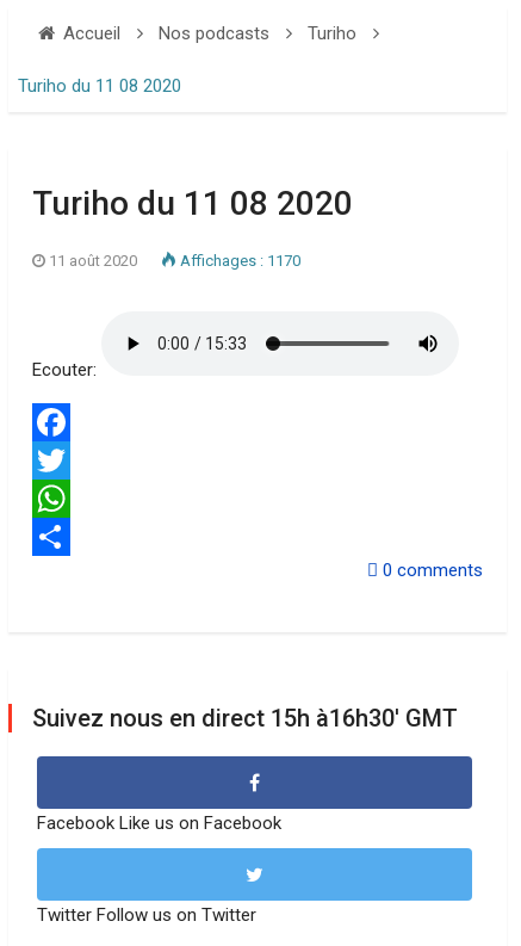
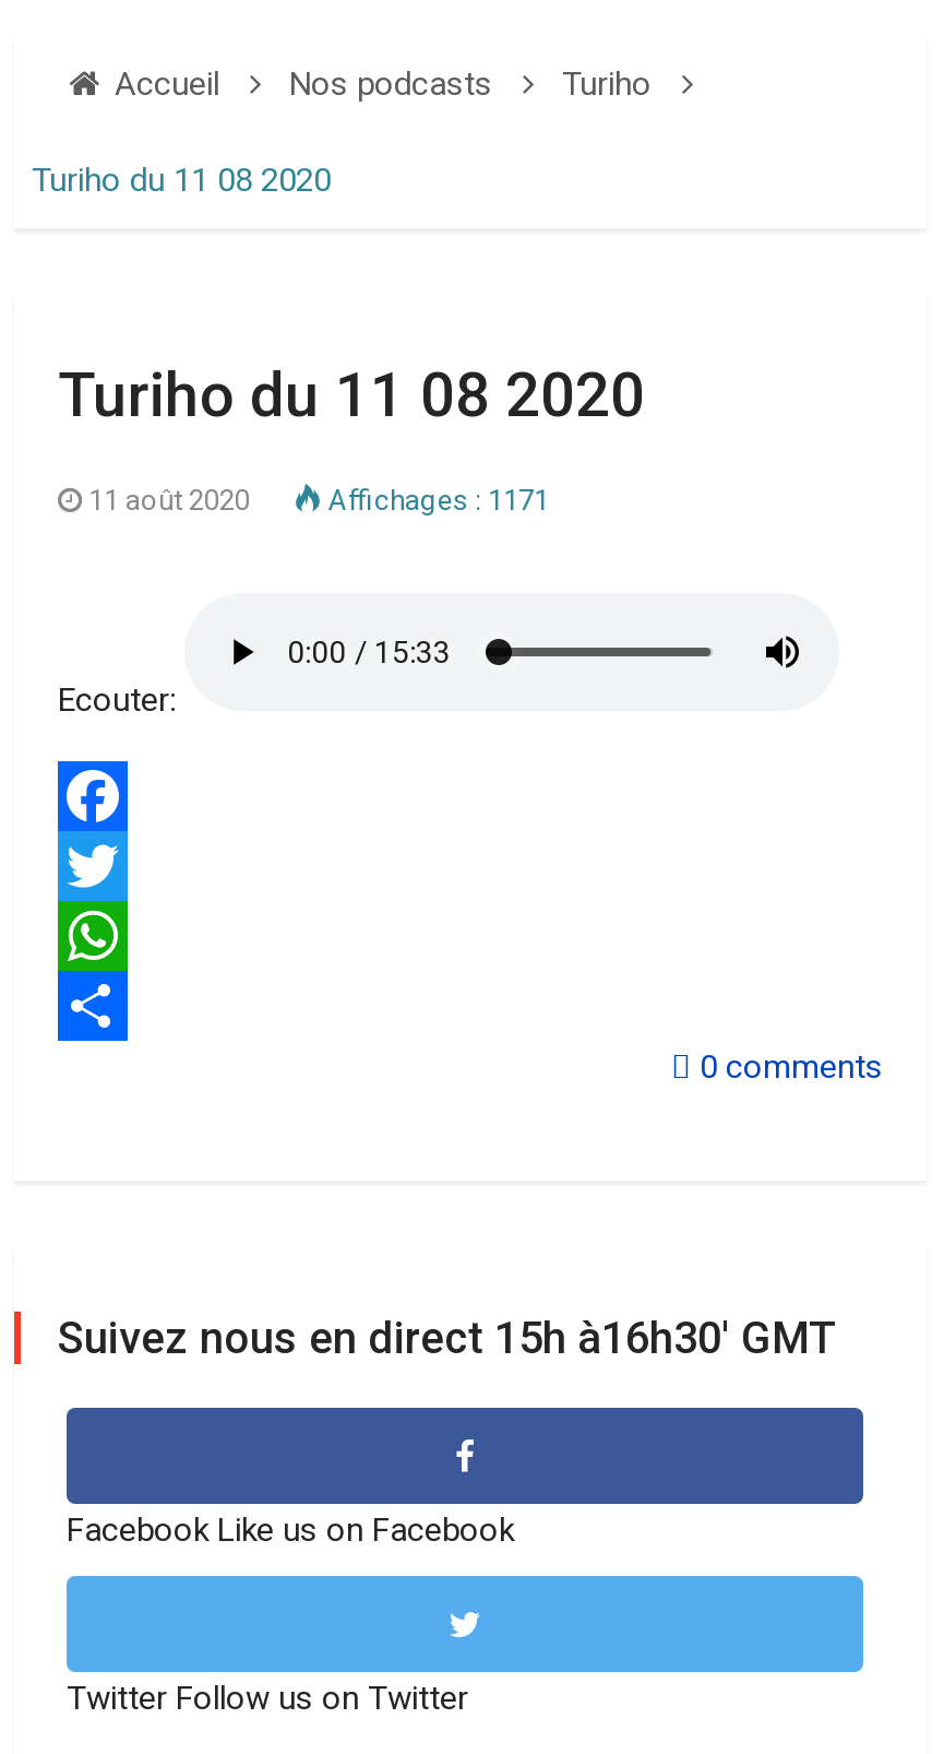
[180,252,300,270] Affichages : 1170 -> [328,484,549,517] Affichages : 1171

